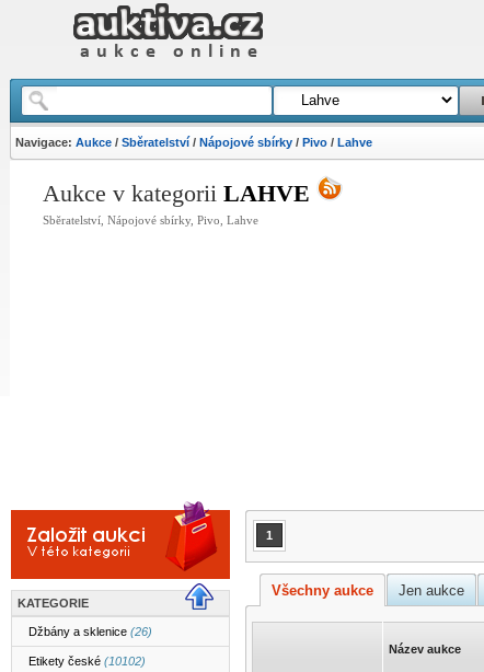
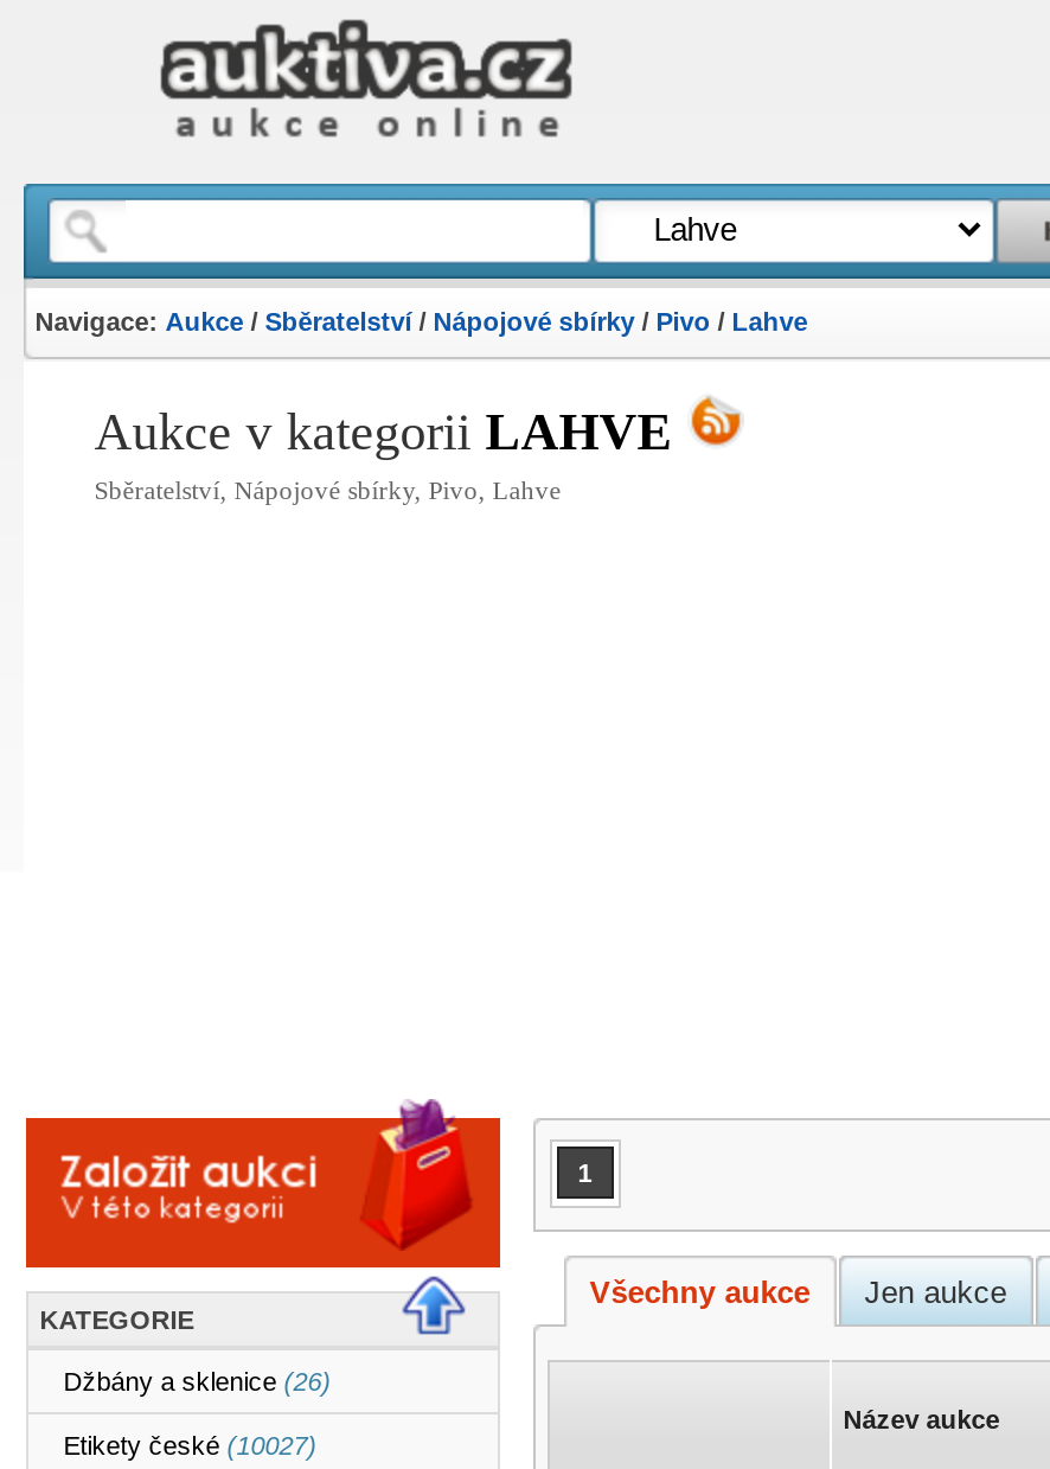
[28,654,145,668] Etikety české (10102) -> [63,1431,317,1460] Etikety české (10027)

